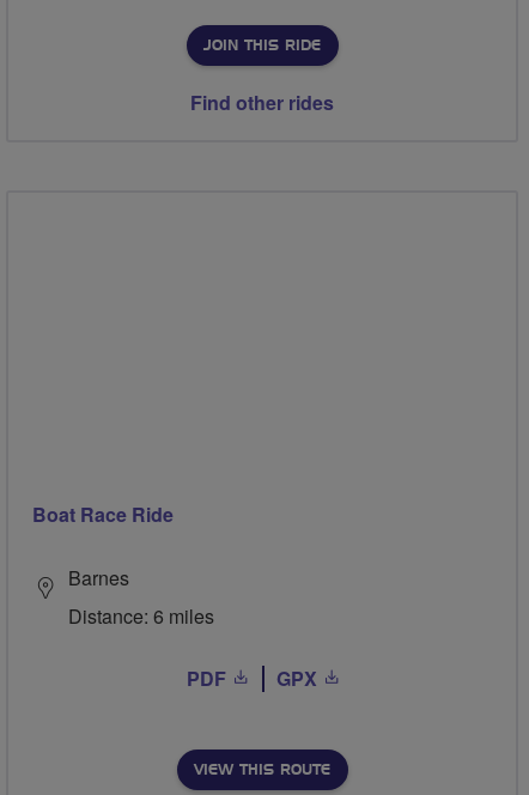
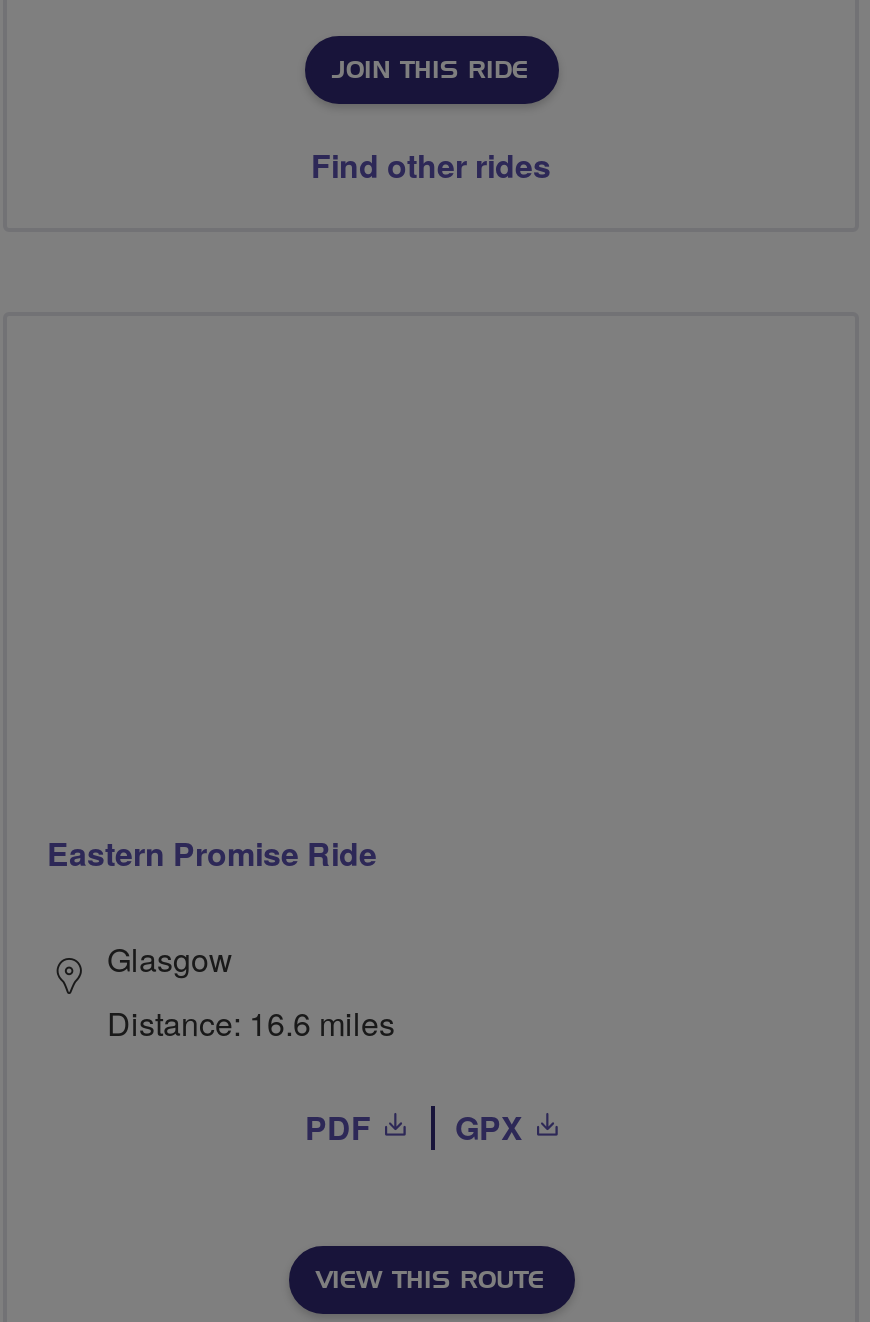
[32,501,174,528] Boat Race Ride -> [47,830,377,876] Eastern Promise Ride
[68,564,214,630] Barnes | Distance: 6 miles -> [107,936,395,1046] Glasgow | Distance: 16.6 miles

